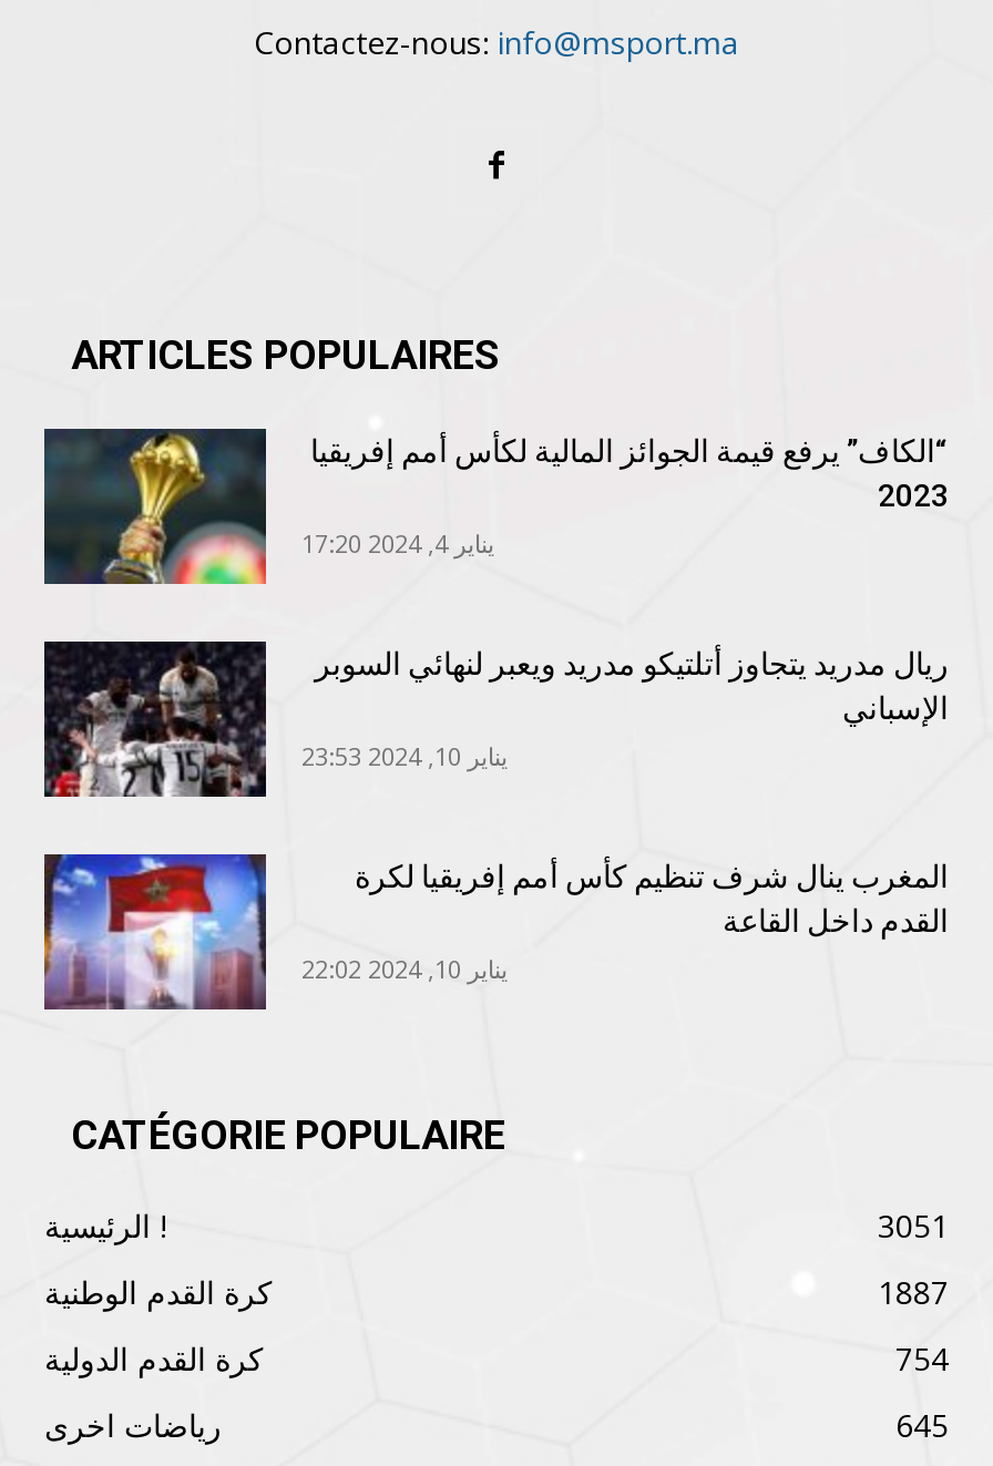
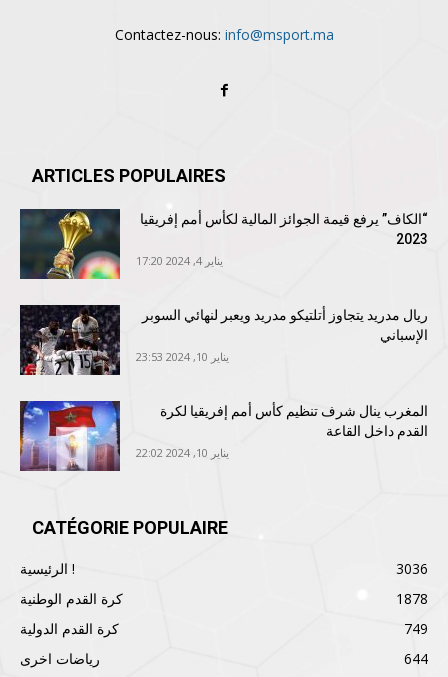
[878,1205,949,1247] 3051 -> [396,559,428,578] 3036
[878,1271,949,1314] 1887 -> [396,589,428,608] 1878
[895,1338,949,1380] 754 -> [404,619,428,638] 749
[895,1404,949,1446] 645 -> [404,649,428,668] 644

